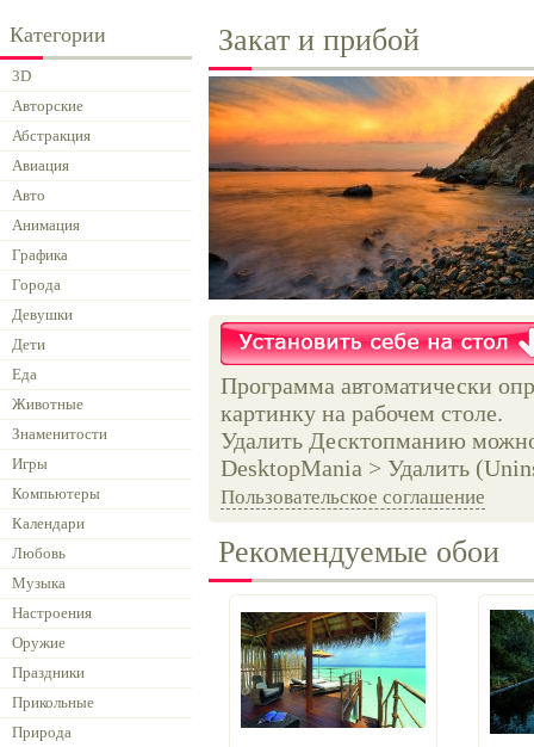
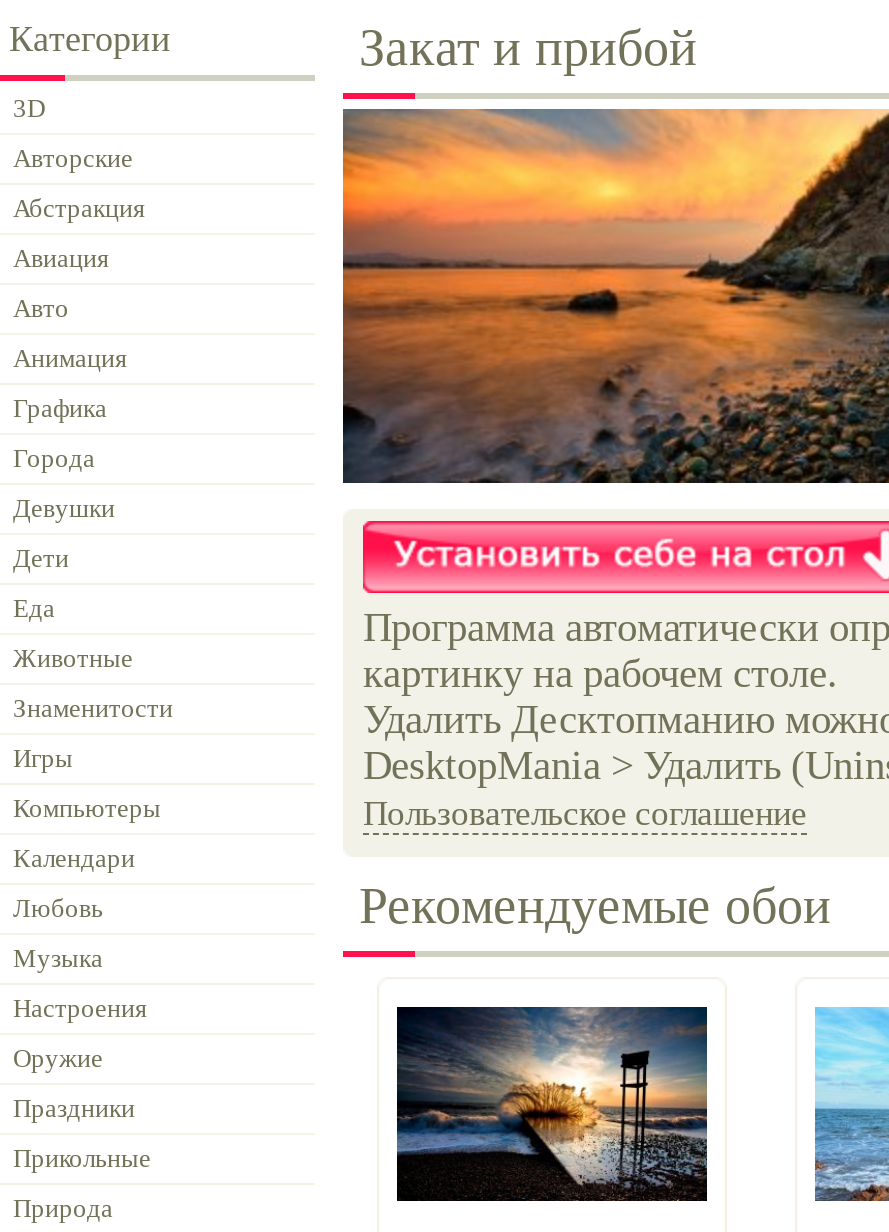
[240,611,427,729] [image] -> [395,1005,709,1203] [image]
[489,609,530,735] [image] -> [813,1003,883,1211] [image]

